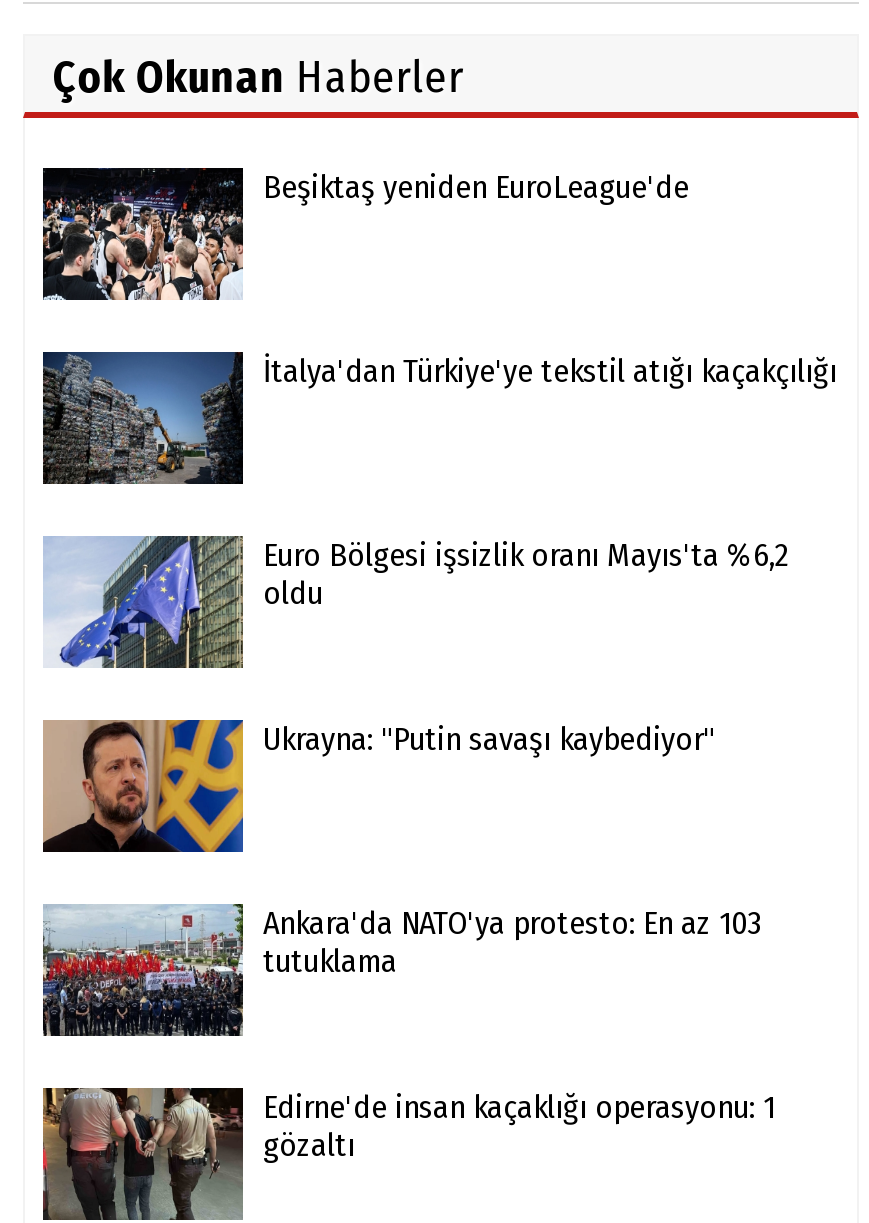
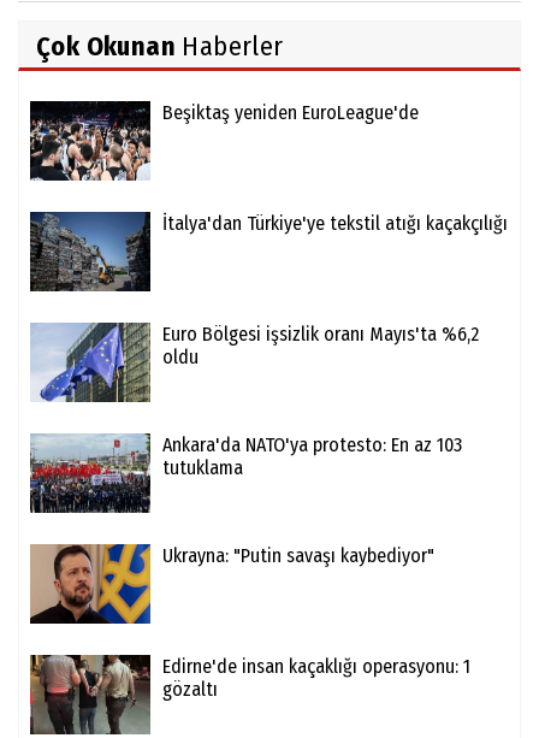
moved [41,718,715,852] -> [30,543,434,625]: [image] | Ukrayna: "Putin savaşı kaybediyor"
moved [39,902,761,1040] -> [28,432,462,515]: [image] | Ankara'da NATO'ya protesto: En az 103 | tutuklama

